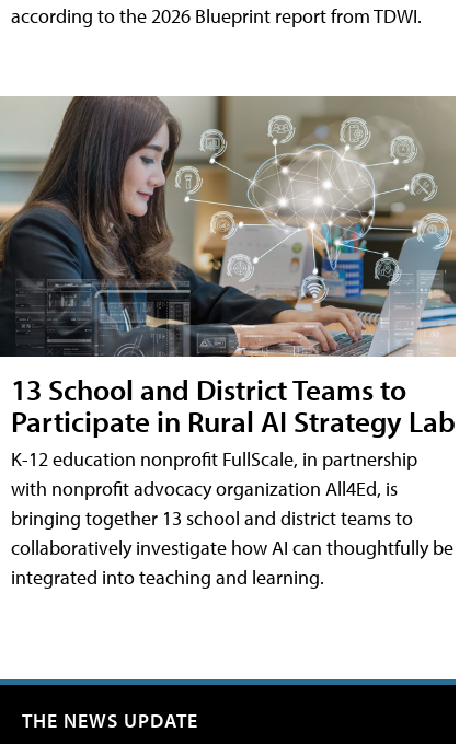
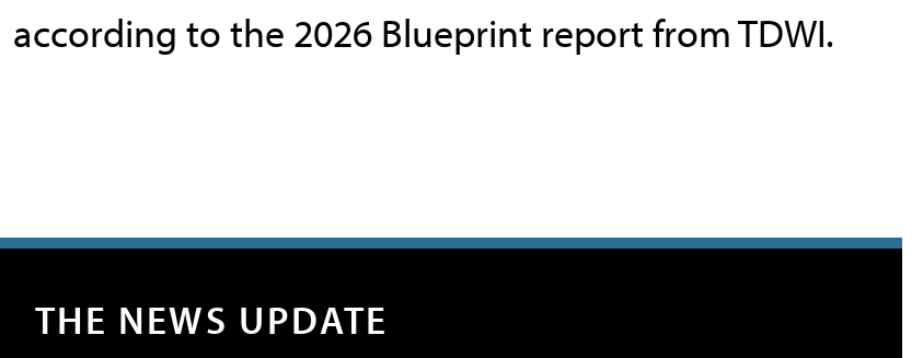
[3,95,457,590] [image] | 13 School and District Teams to | Participate in Rural AI Strategy Lab | K-12 education nonprofit FullScale, in partnership | with nonprofit advocacy organization All4Ed, is | bringing together 13 school and district teams to | collaboratively investigate how AI can thoughtfully be | integrated into teaching and learning. -> none

